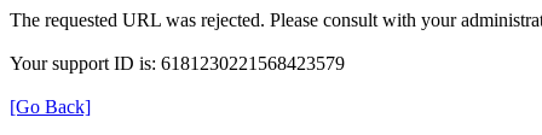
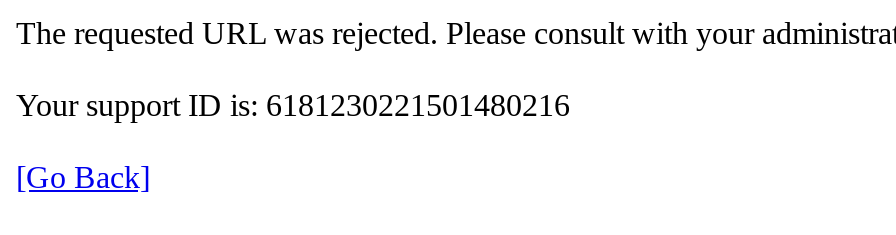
[10,53,345,74] Your support ID is: 6181230221568423579 -> [16,88,570,122] Your support ID is: 6181230221501480216

